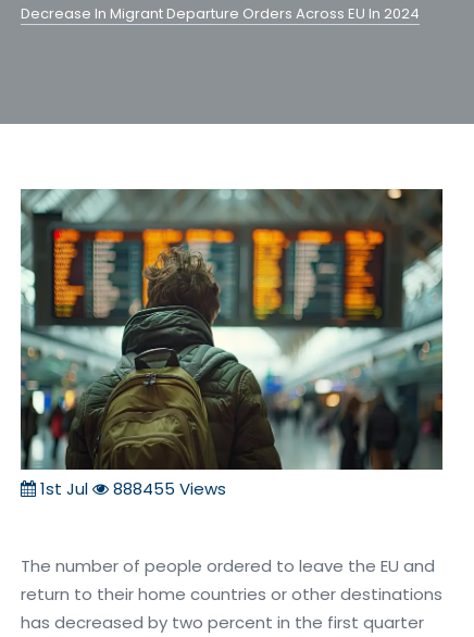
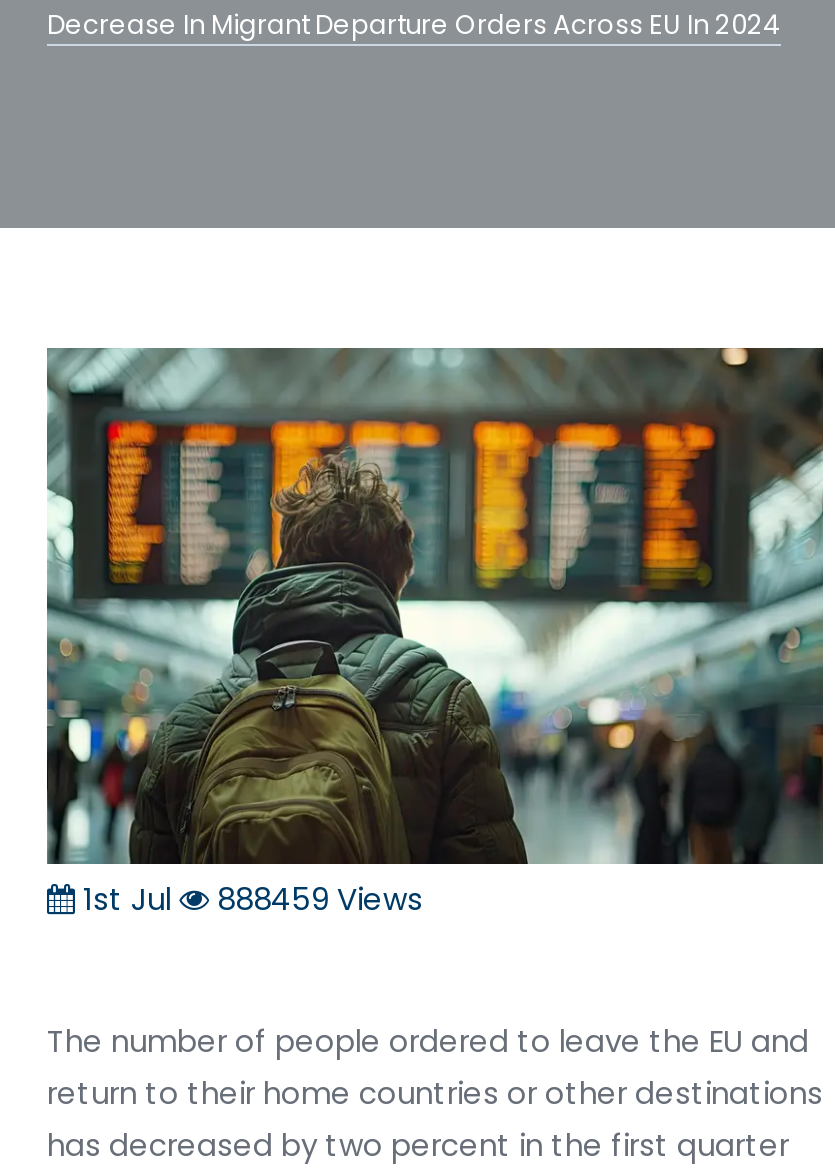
[36,478,226,501] 1st Jul 888455 Views -> [75,879,423,921] 1st Jul 888459 Views

